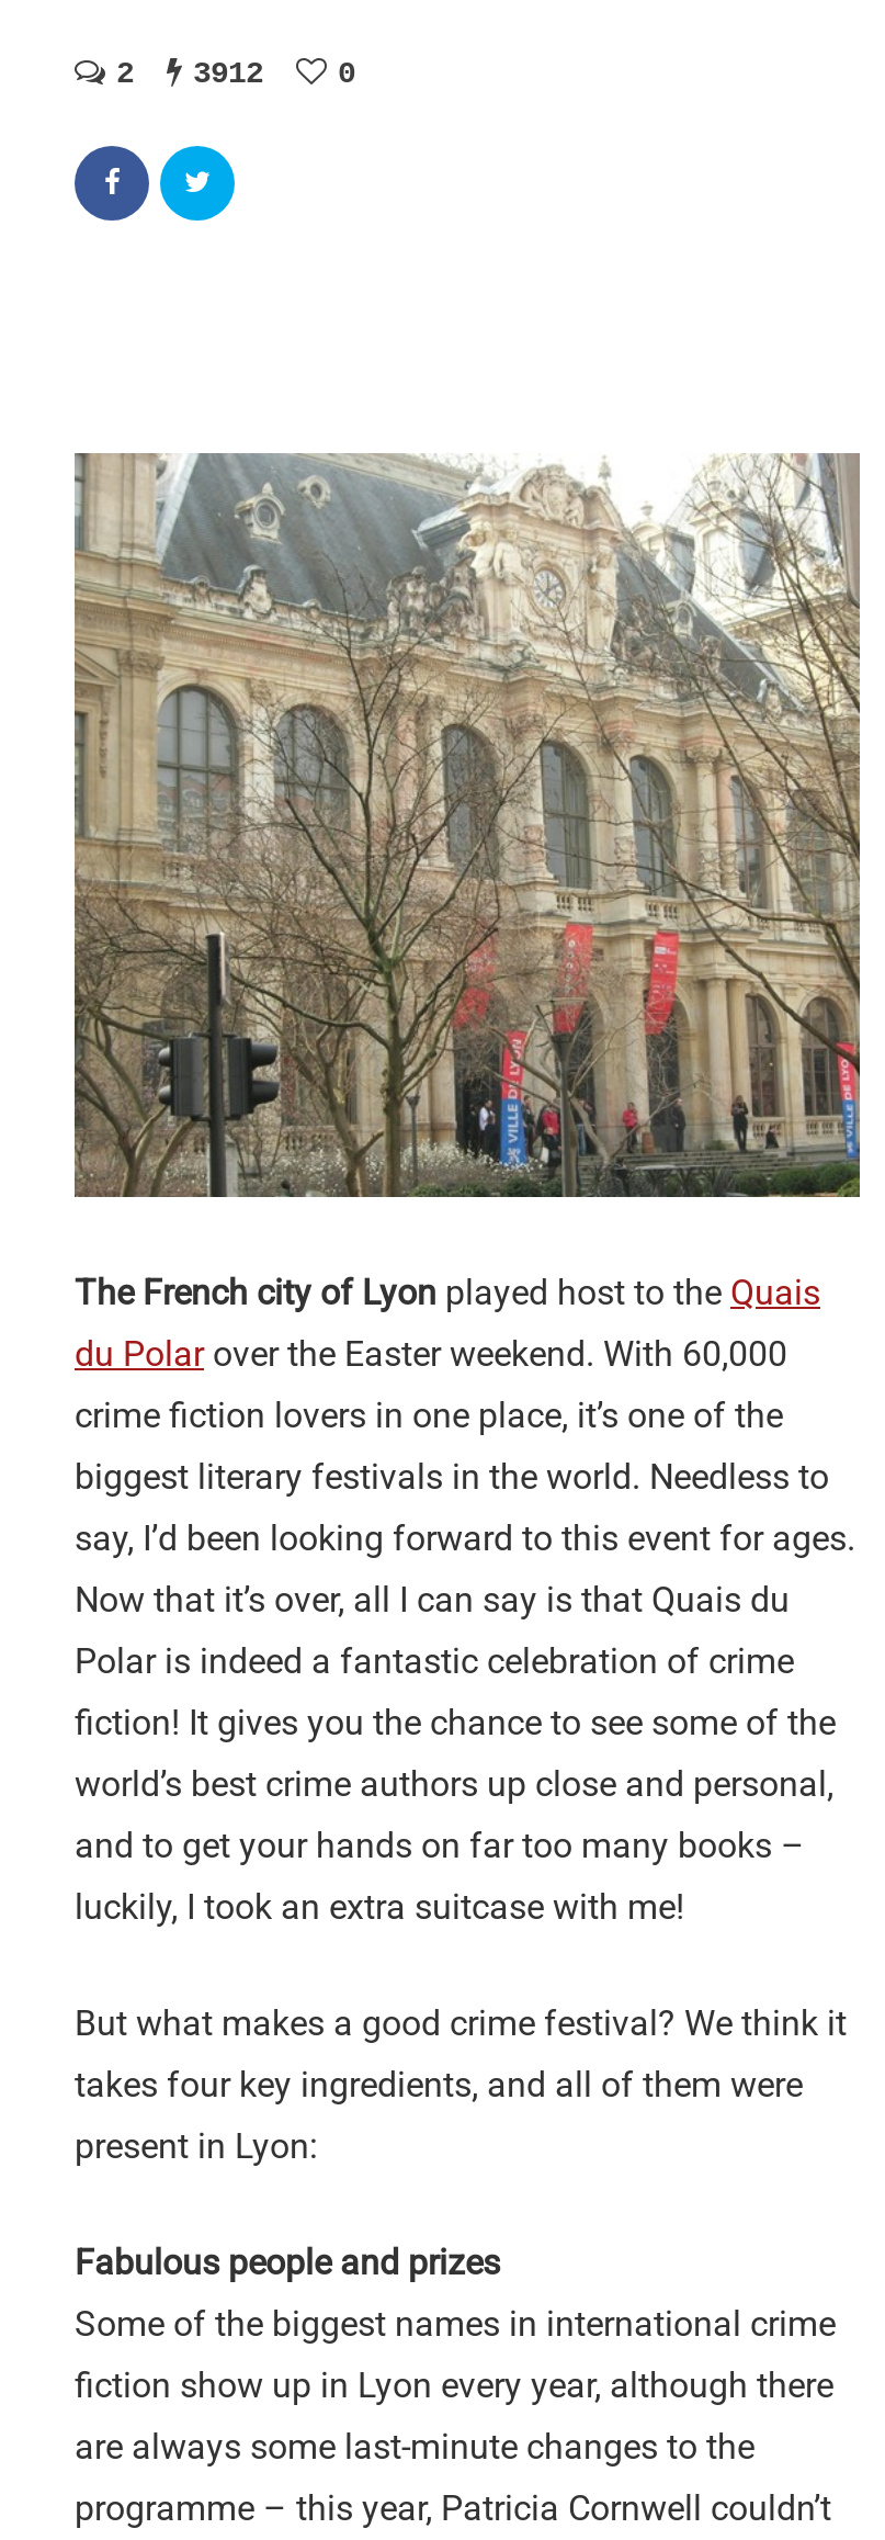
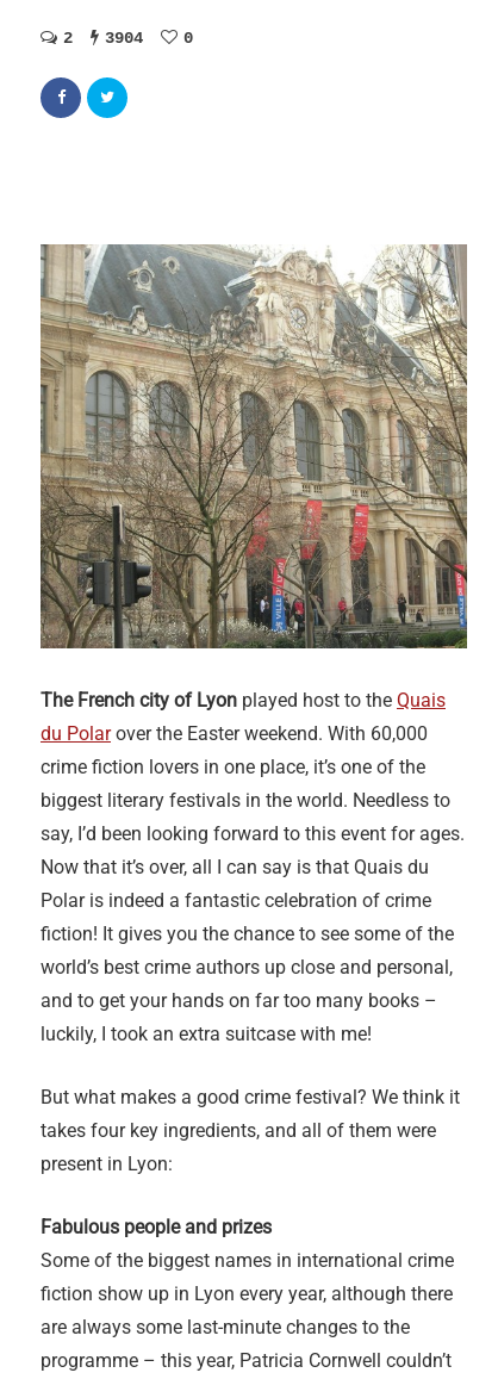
[116,55,263,90] 2 3912 -> [63,28,143,47] 2 3904

